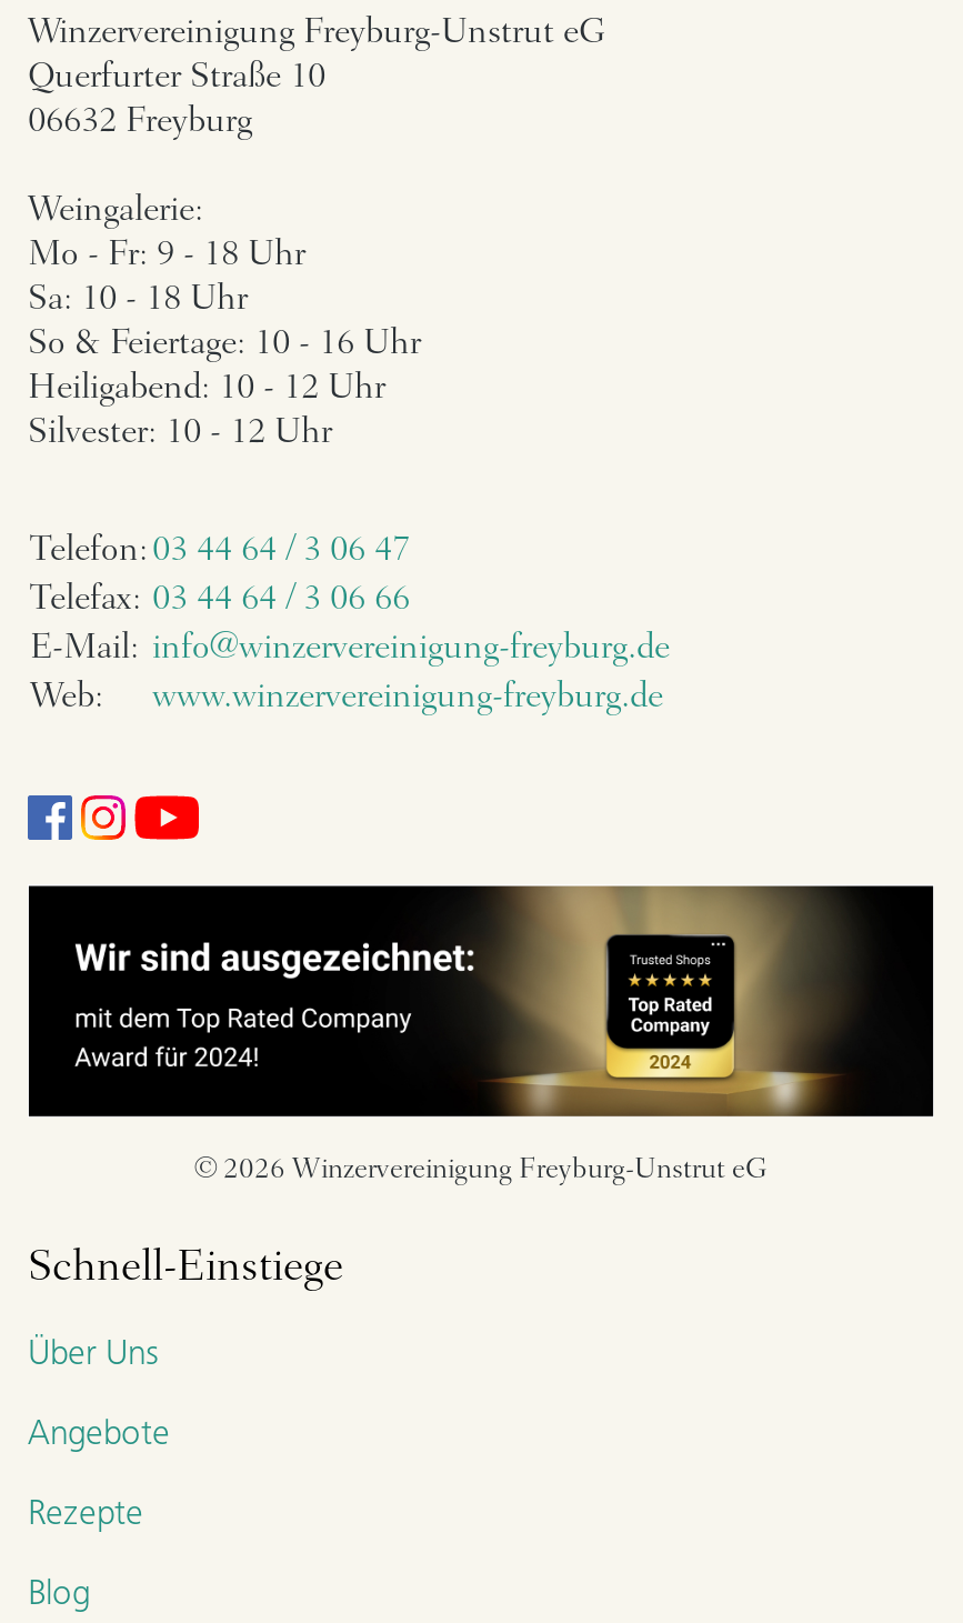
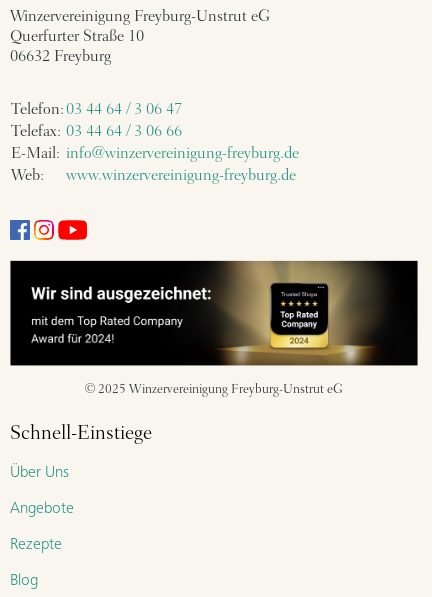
[28,193,421,451] Weingalerie: | Mo - Fr: 9 - 18 Uhr | Sa: 10 - 18 Uhr | So & Feiertage: 10 - 16 Uhr | Heiligabend: 10 - 12 Uhr | Silvester: 10 - 12 Uhr -> none
[194,1156,768,1184] © 2026 Winzervereinigung Freyburg-Unstrut eG -> [85,383,343,396] © 2025 Winzervereinigung Freyburg-Unstrut eG

